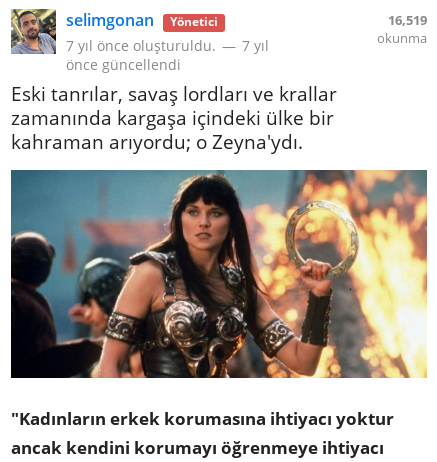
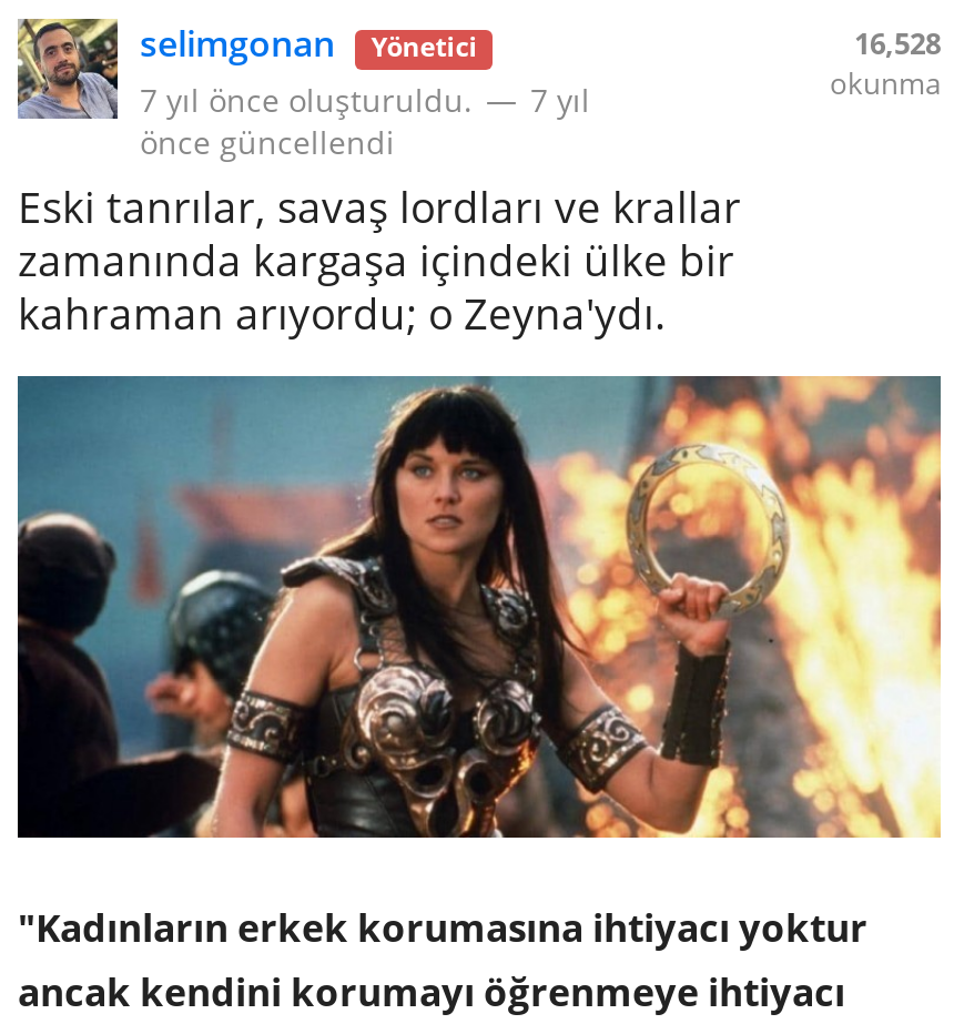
[388,11,427,29] 16,519 -> [854,23,941,63] 16,528

